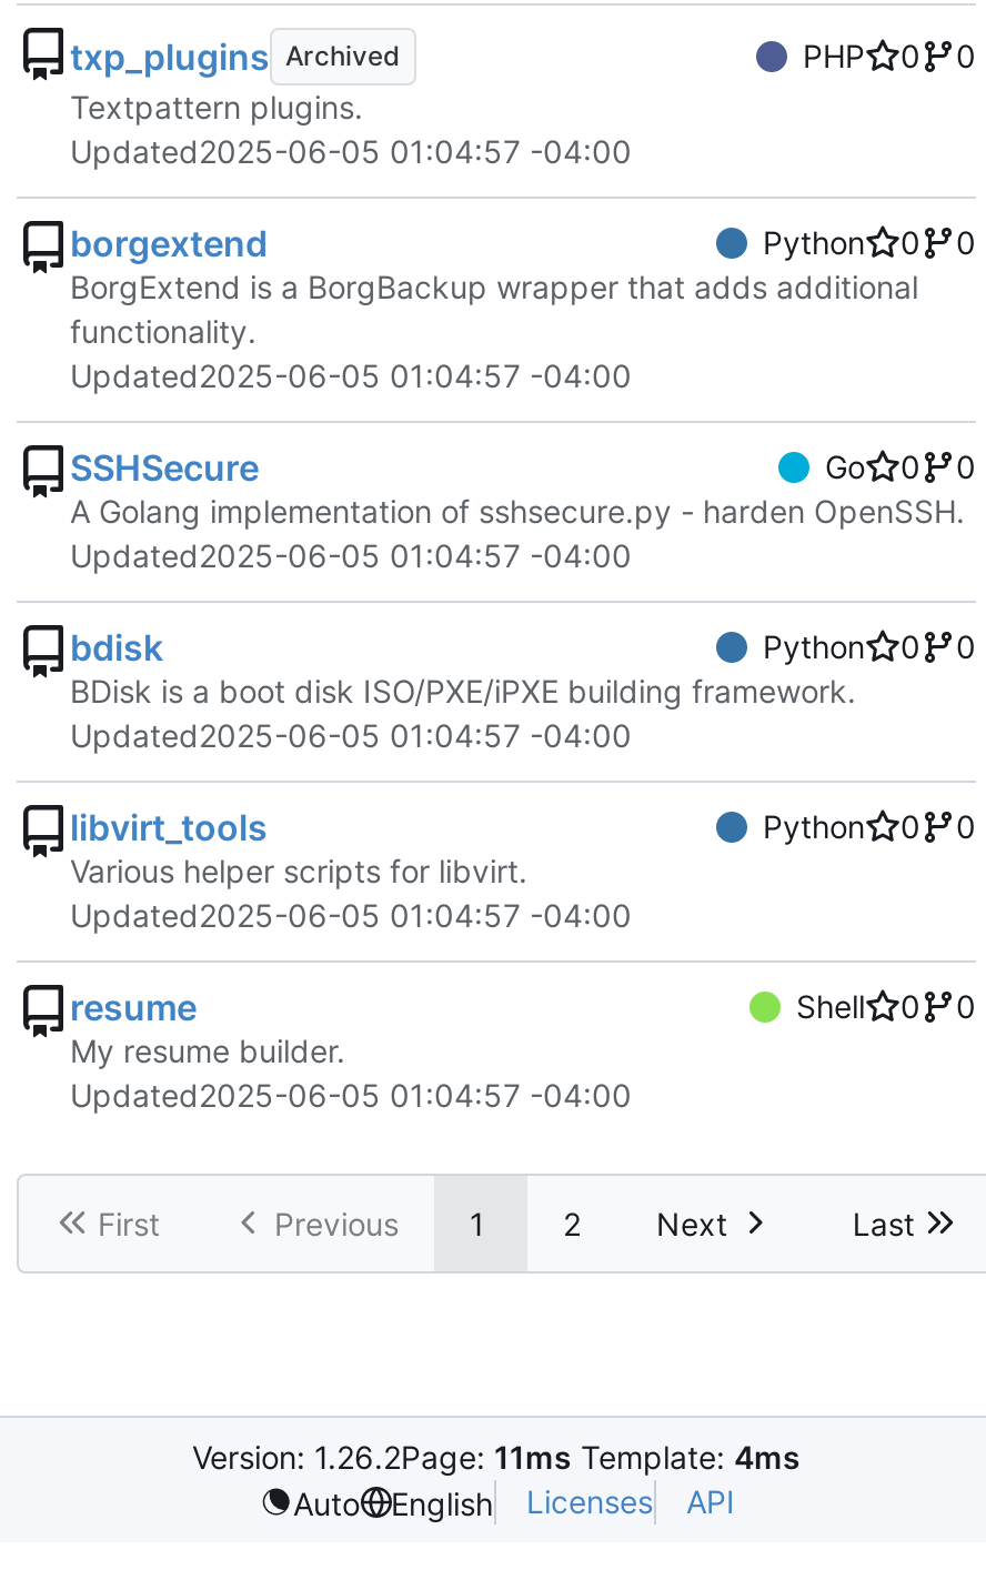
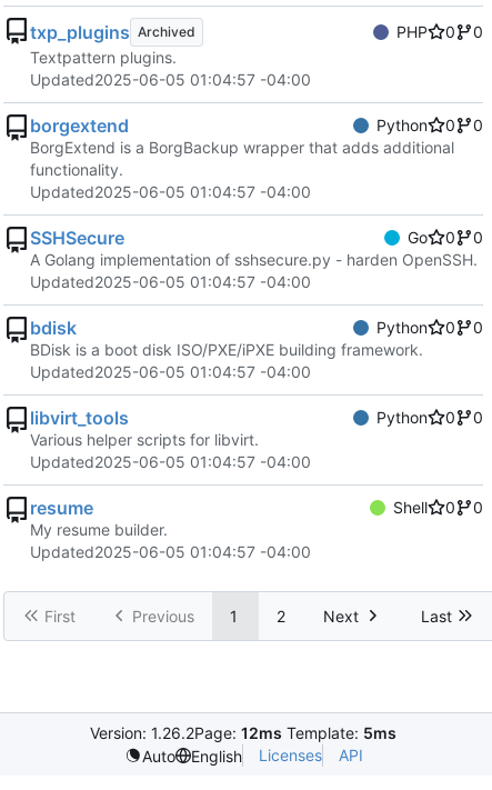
[192,1438,801,1476] Version: 1.26.2Page: 11ms Template: 4ms -> [90,723,396,742] Version: 1.26.2Page: 12ms Template: 5ms

